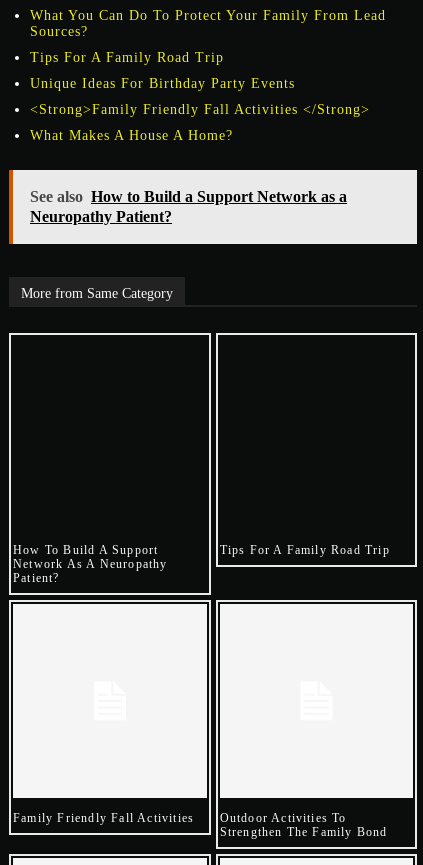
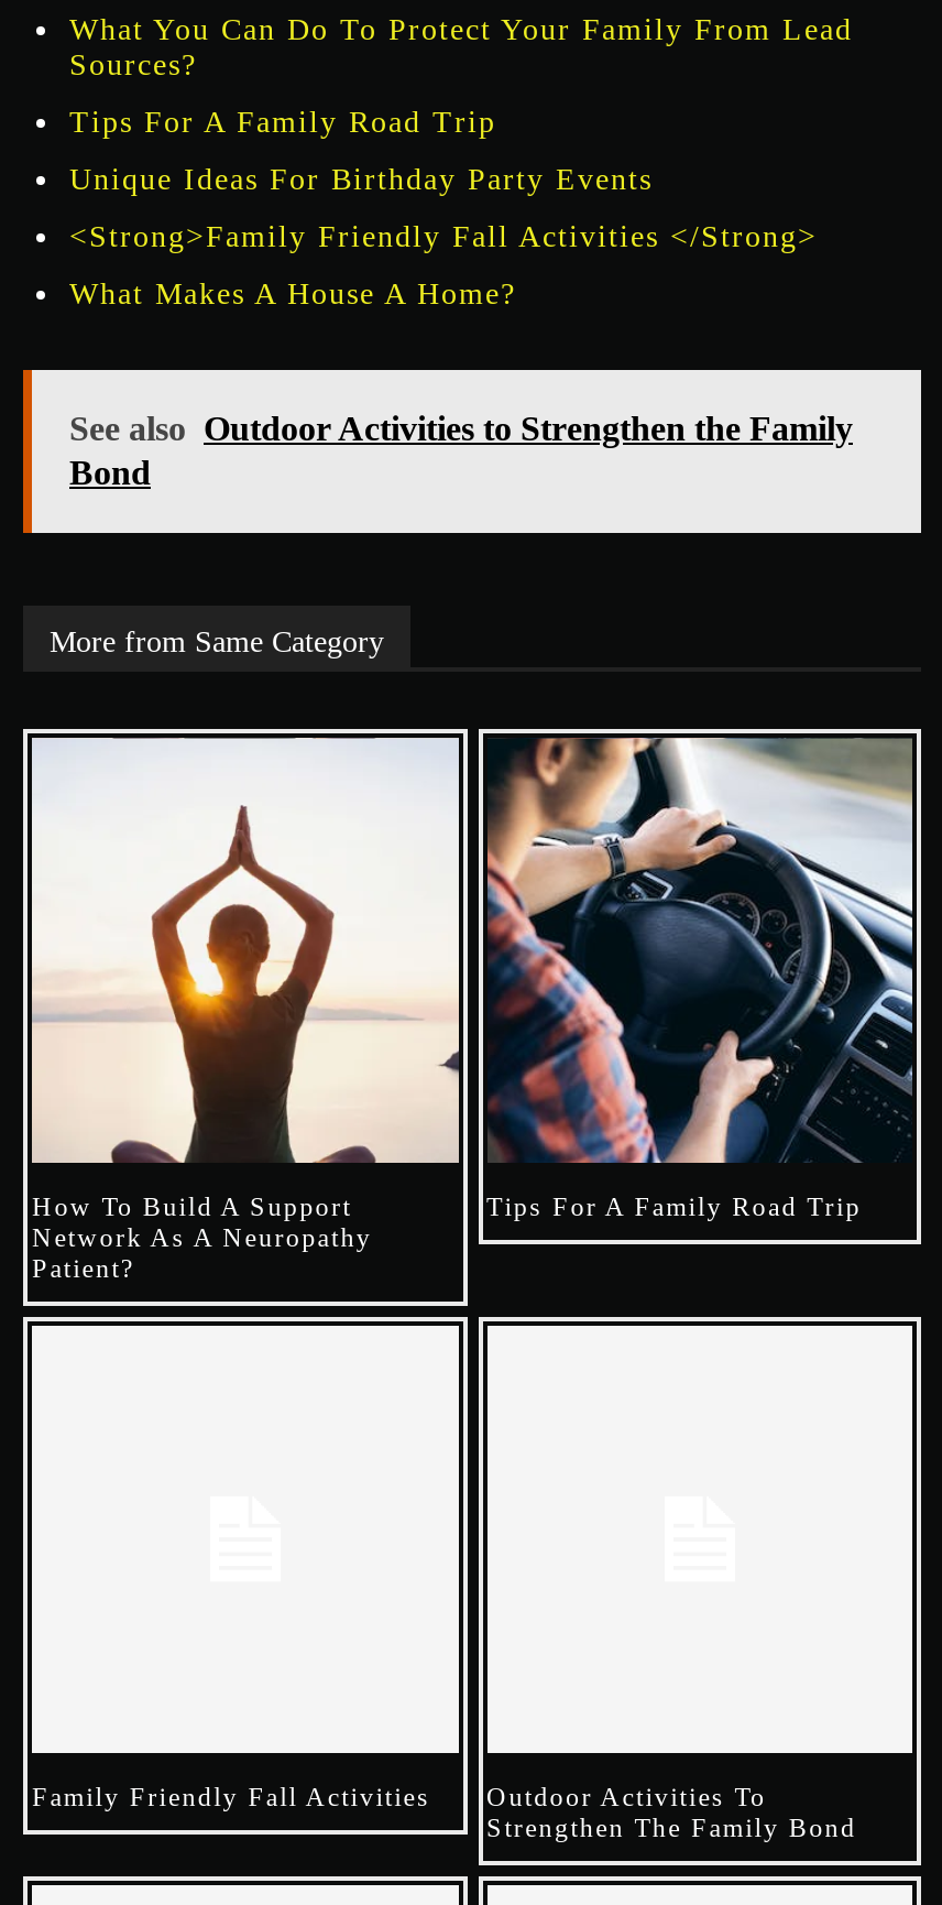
[30,188,347,225] See also How to Build a Support Network as a | Neuropathy Patient? -> [69,409,853,490] See also Outdoor Activities to Strengthen the Family | Bond
none -> [32,738,459,1165] [image]
none -> [485,736,914,1165] [image]

